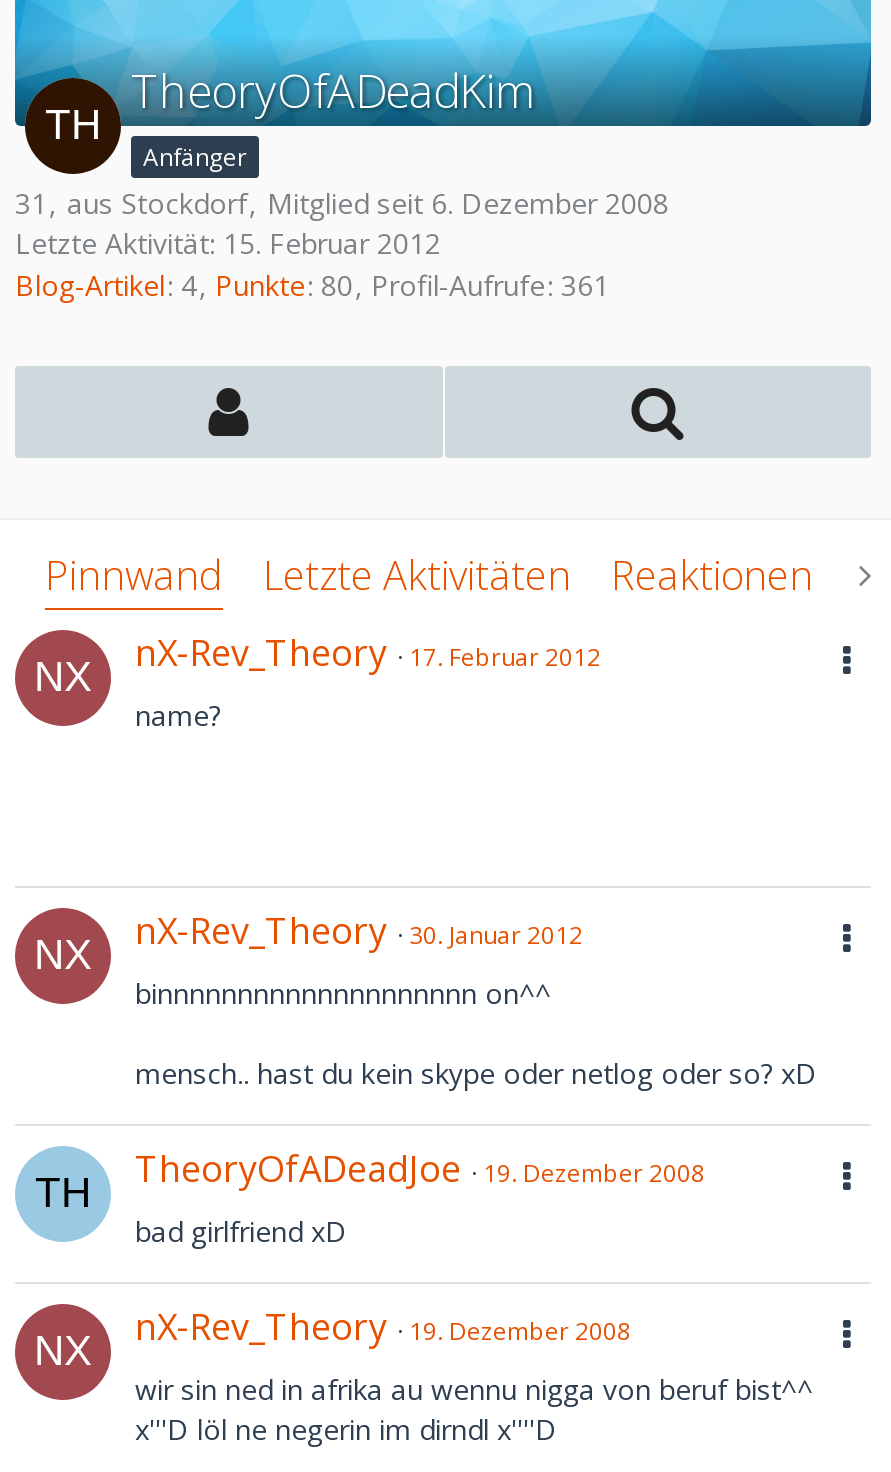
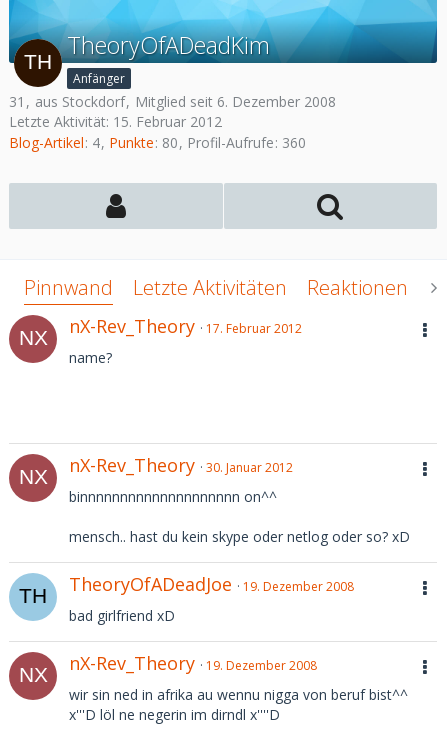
[15,266,609,304] Blog-Artikel 4 Punkte 80 Profil-Aufrufe 361 -> [9,133,306,152] Blog-Artikel 4 Punkte 80 Profil-Aufrufe 360

